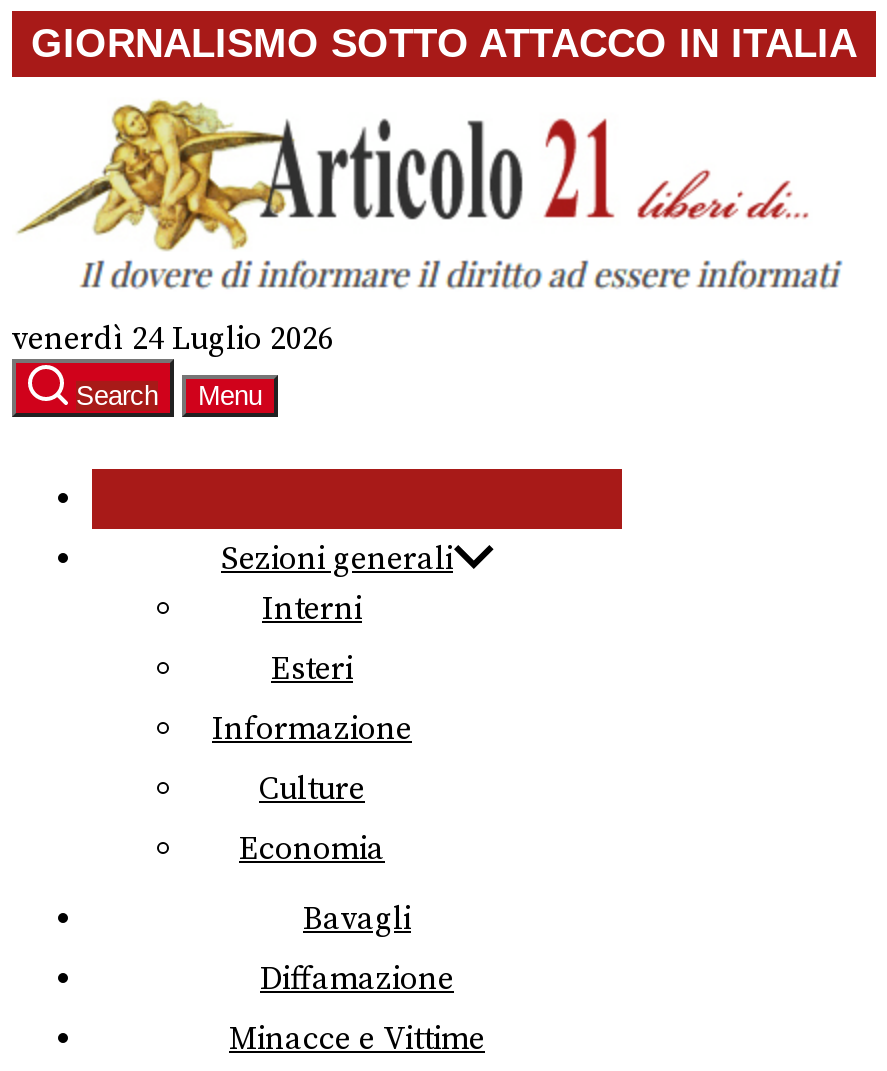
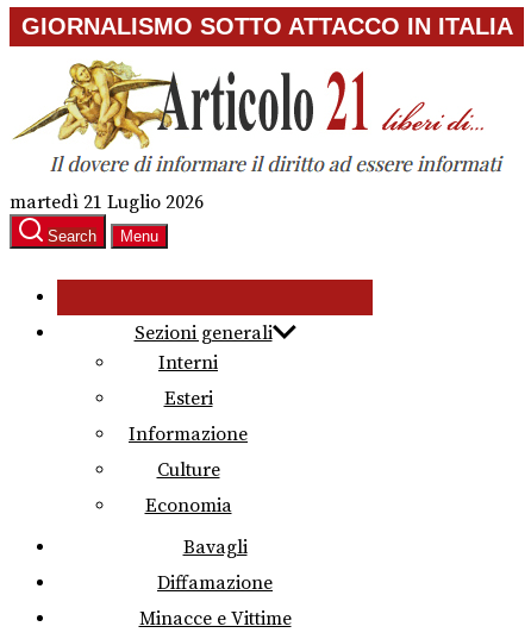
[12,319,334,359] venerdì 24 Luglio 2026 -> [10,190,204,214] martedì 21 Luglio 2026

